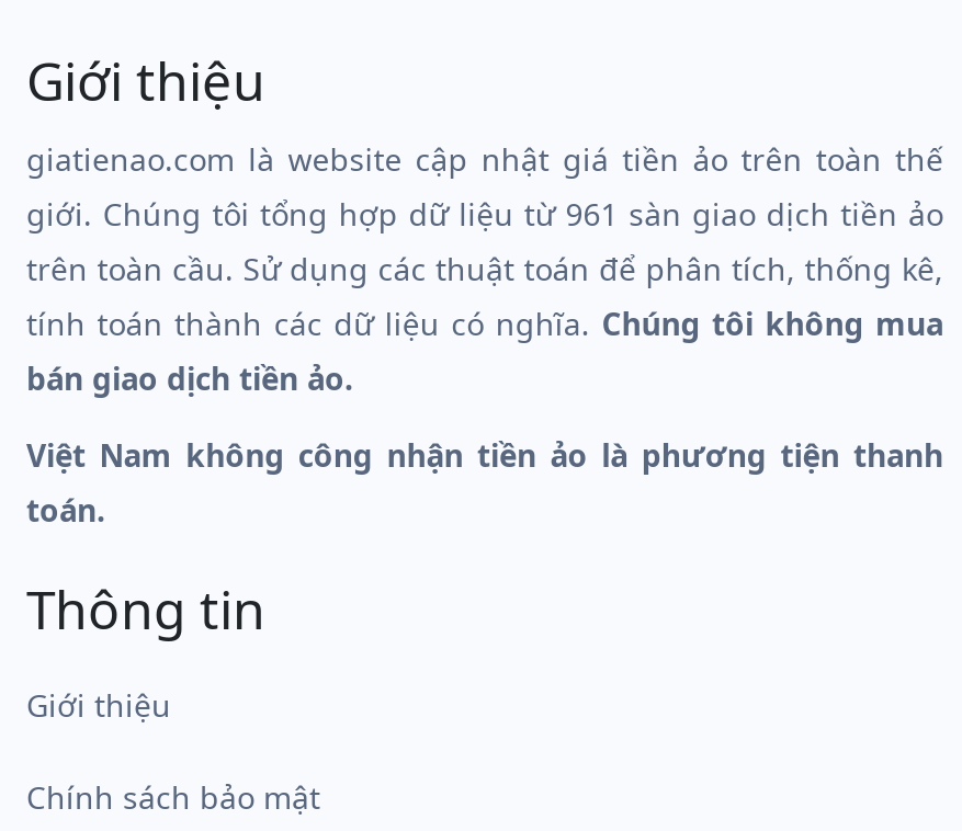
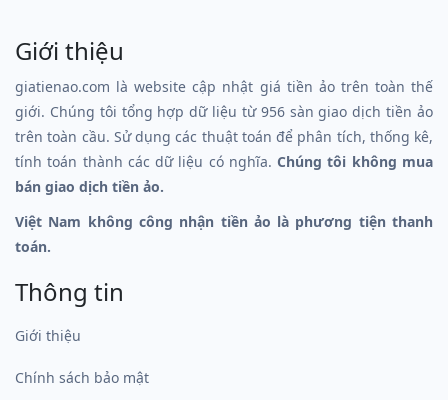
[26,192,943,234] giới. Chúng tôi tổng hợp dữ liệu từ 961 sàn giao dịch tiền ảo -> [15,102,433,121] giới. Chúng tôi tổng hợp dữ liệu từ 956 sàn giao dịch tiền ảo

